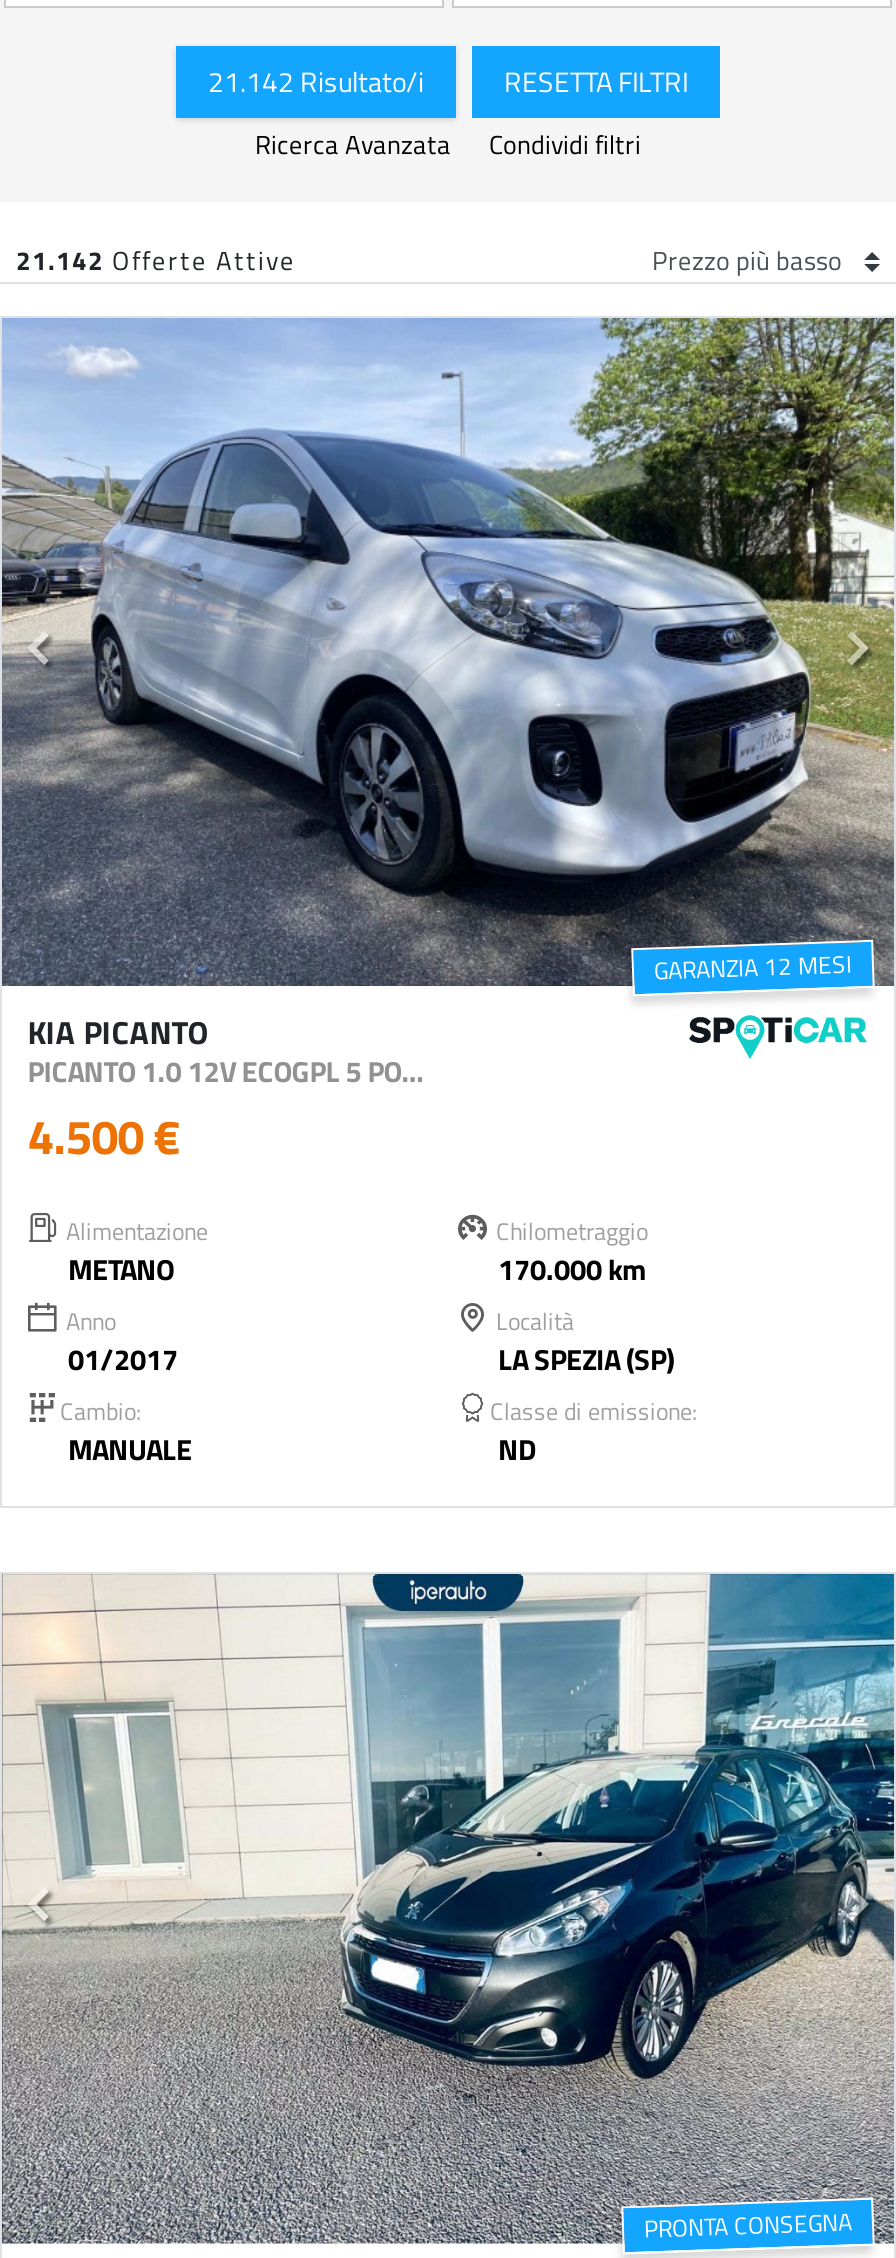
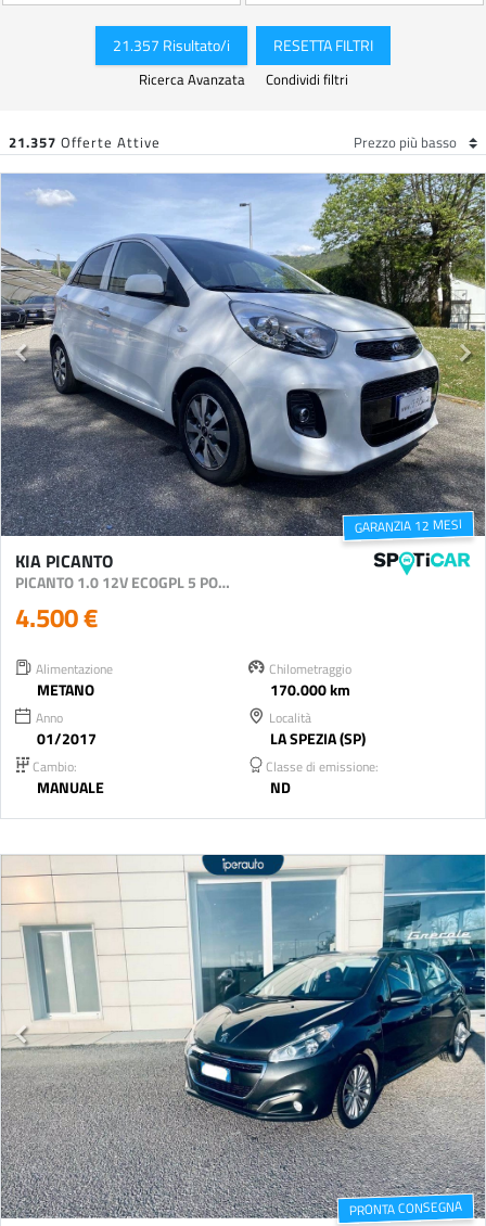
[208,63,424,101] 21.142 Risultato/i -> [113,35,230,56] 21.357 Risultato/i
[16,242,296,278] 21.142 Offerte Attive -> [9,132,161,152] 21.357 Offerte Attive

